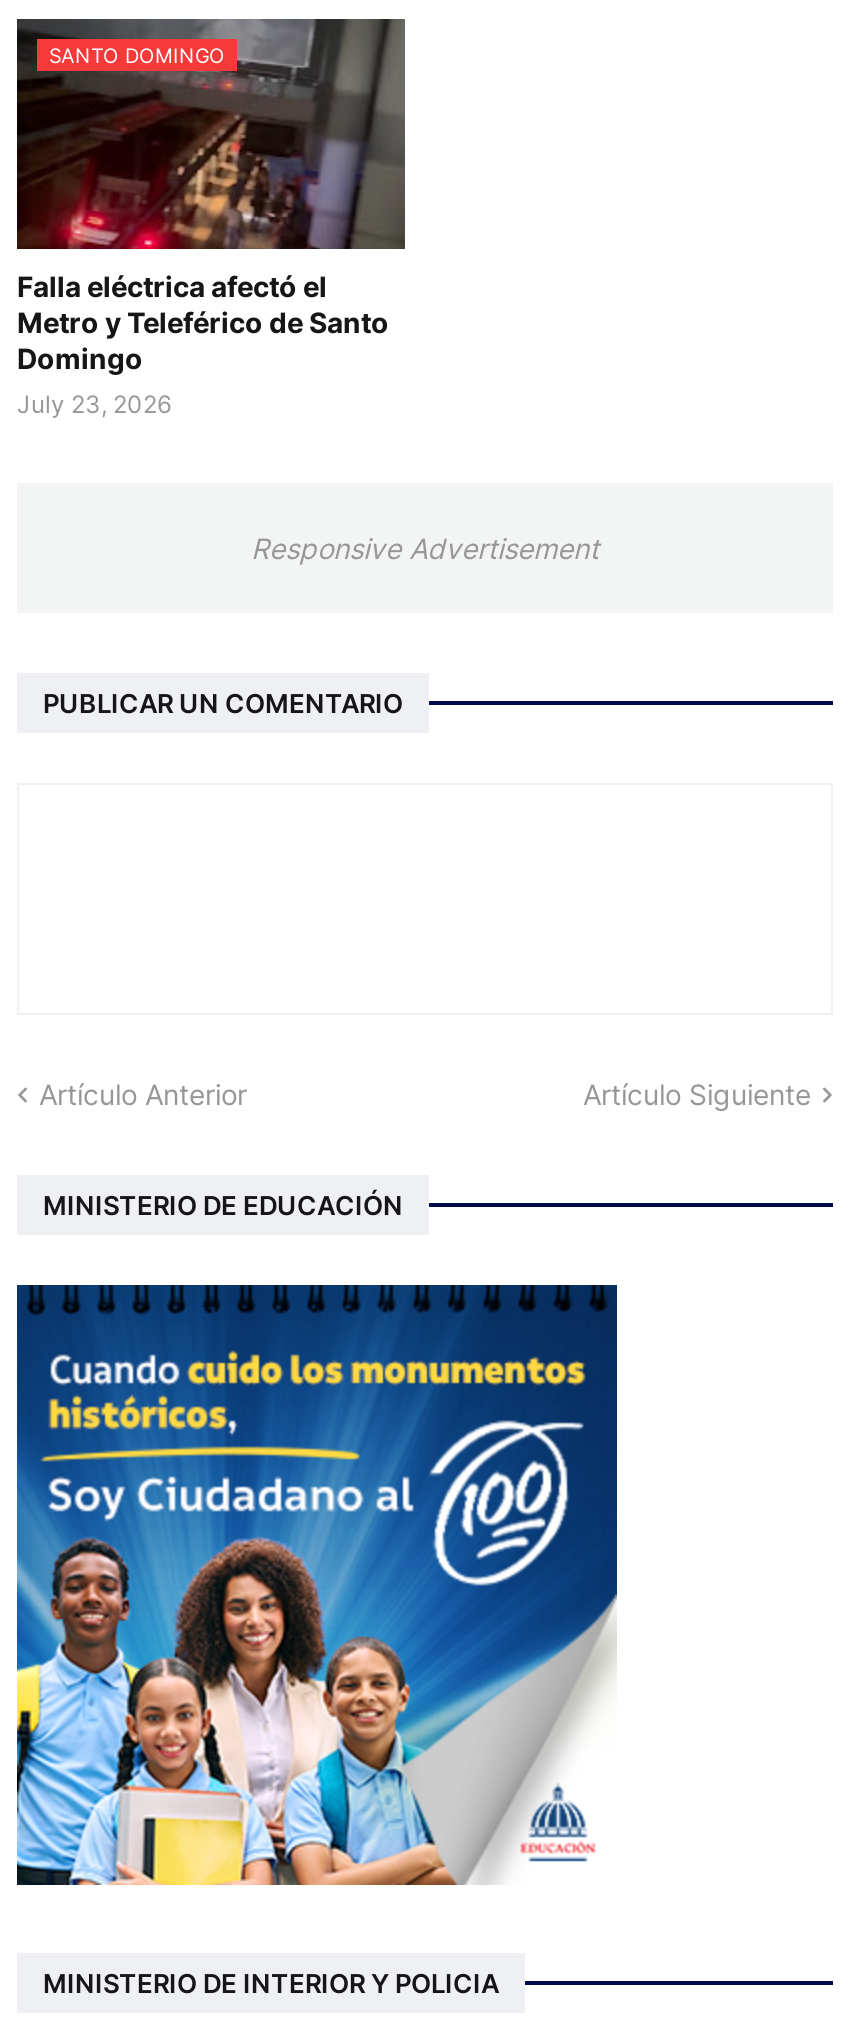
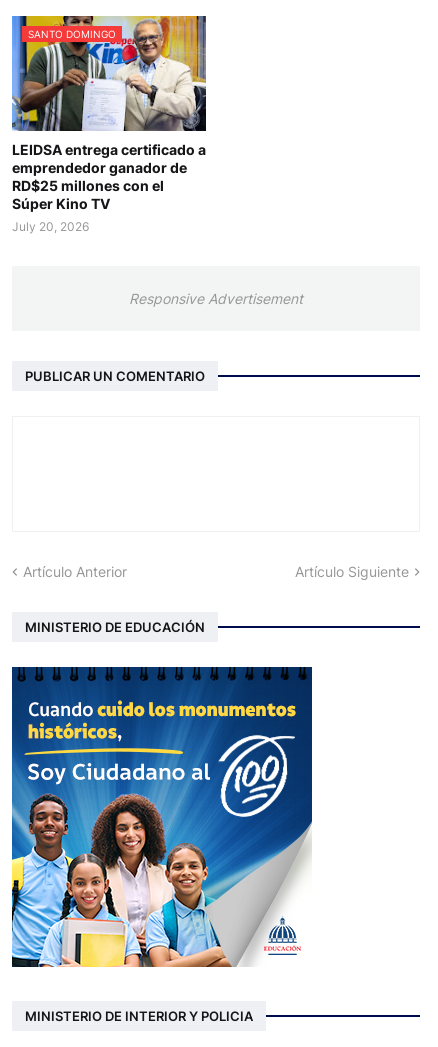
[15,17,405,420] [image] | Falla eléctrica afectó el | Metro y Teleférico de Santo | Domingo | July 23, 2026 -> [11,15,207,234] [image] | LEIDSA entrega certificado a | emprendedor ganador de | RD$25 millones con el | Súper Kino TV | July 20, 2026

